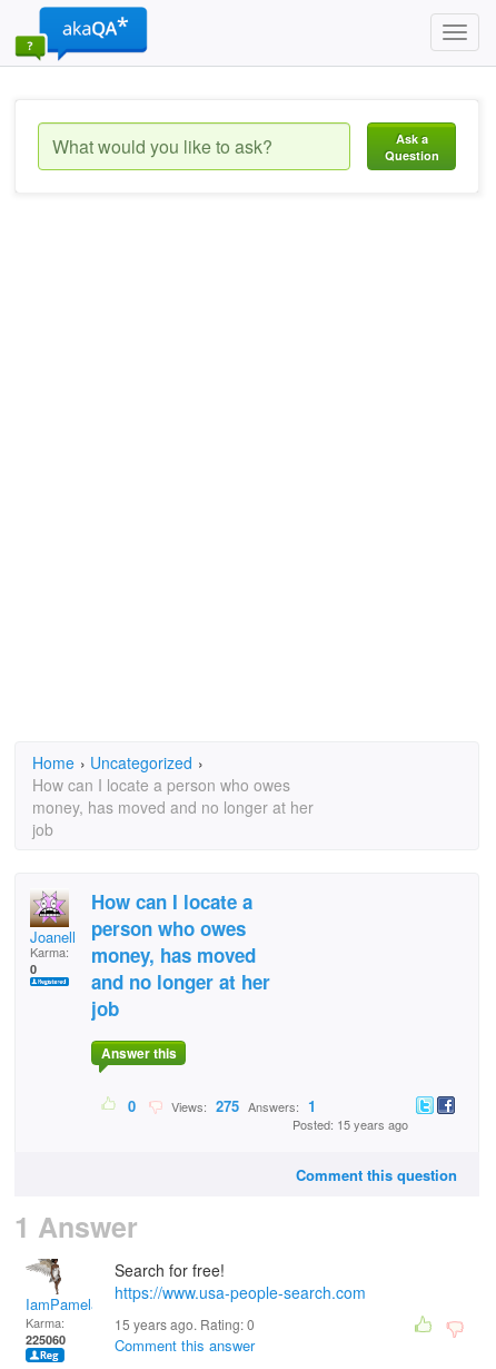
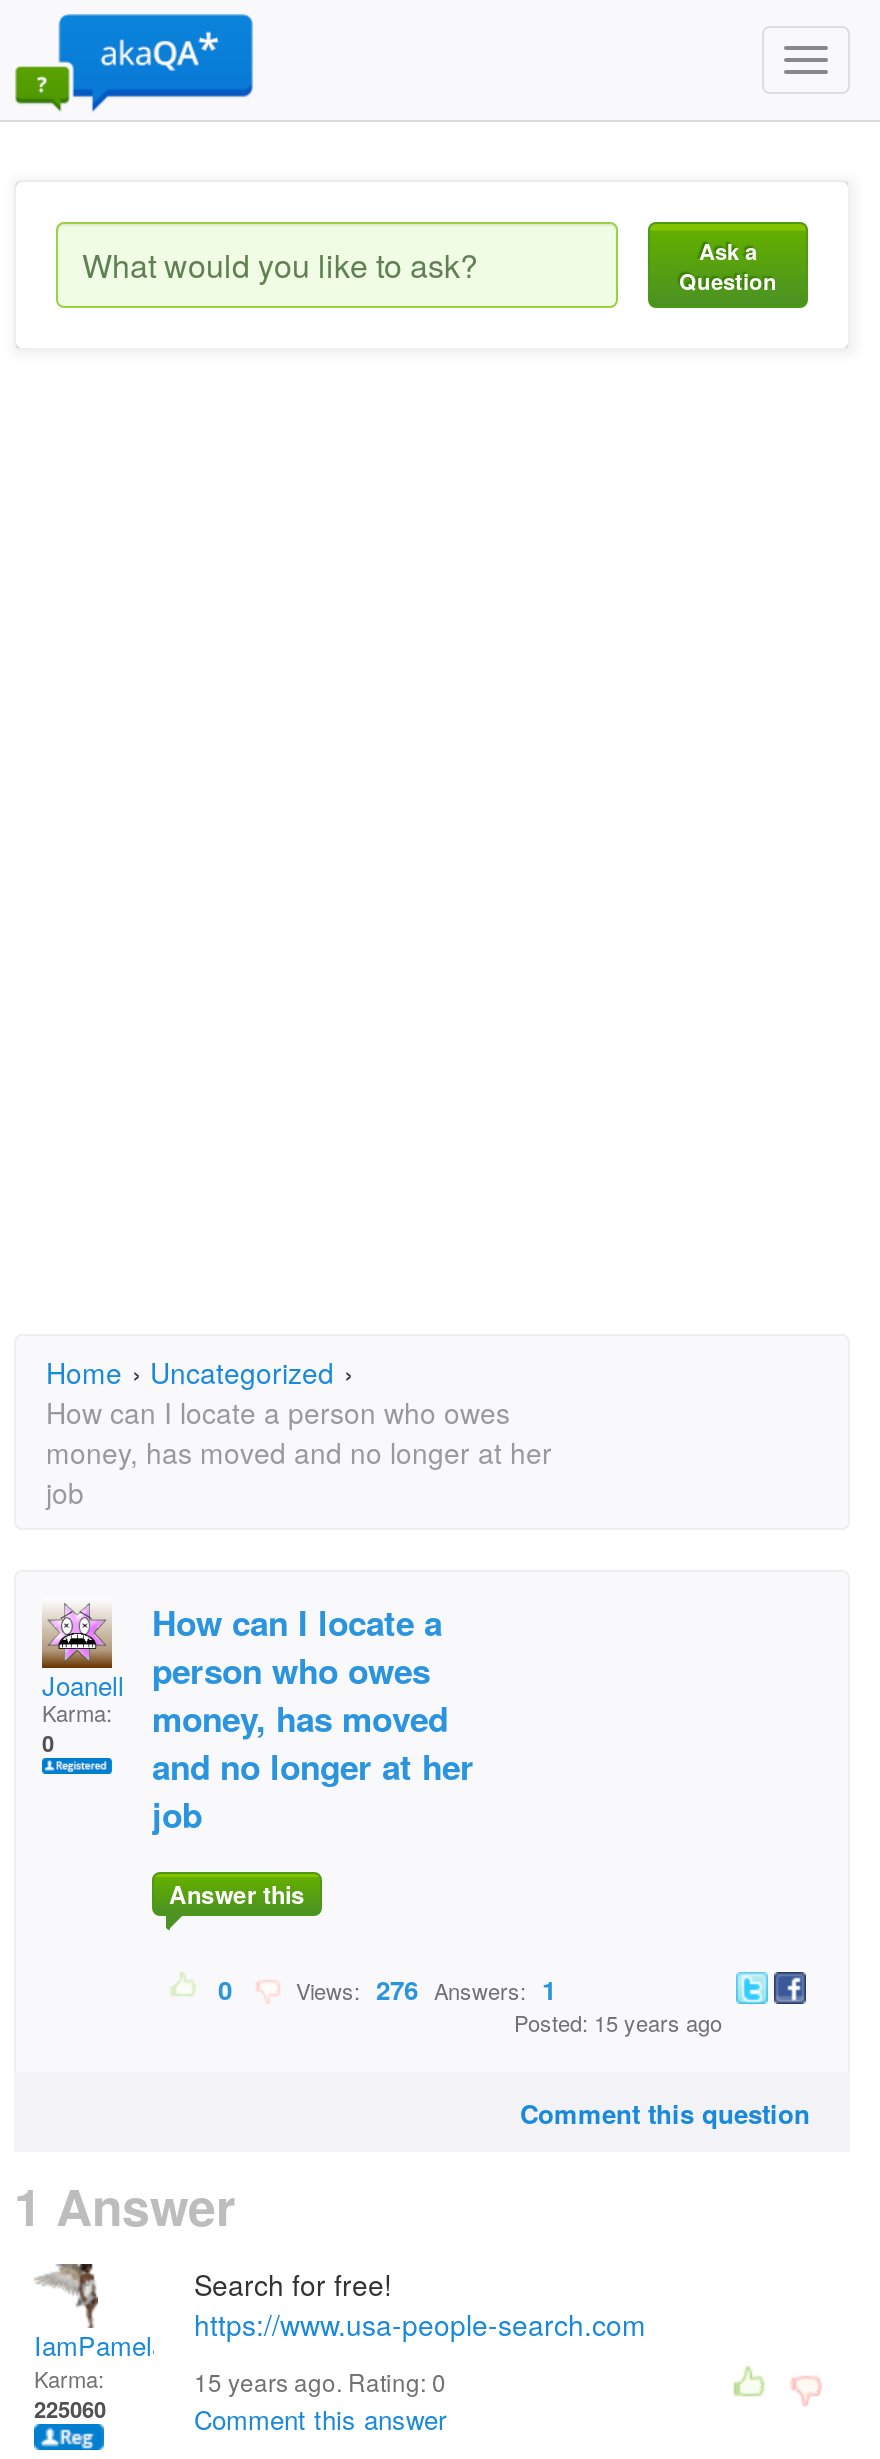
[165,1095,316,1116] Views: 275 Answers: 1 -> [284,1970,556,2008] Views: 276 Answers: 1

